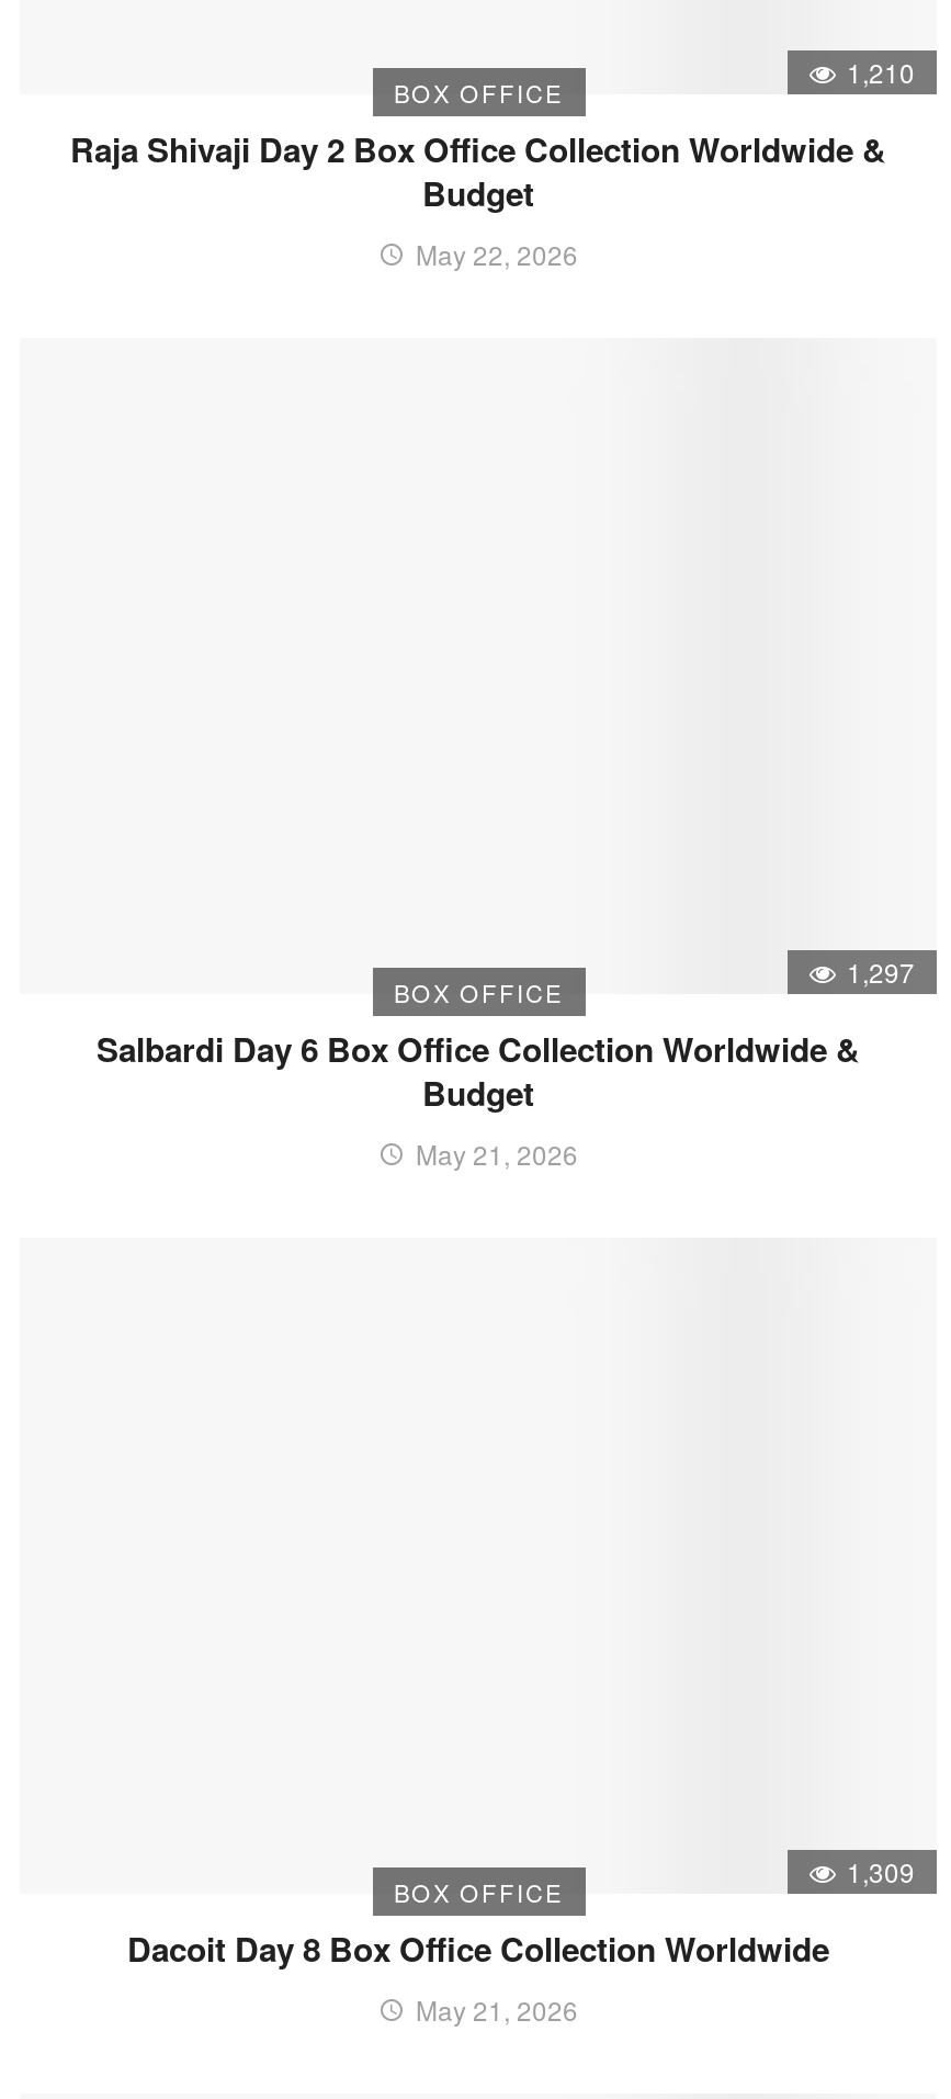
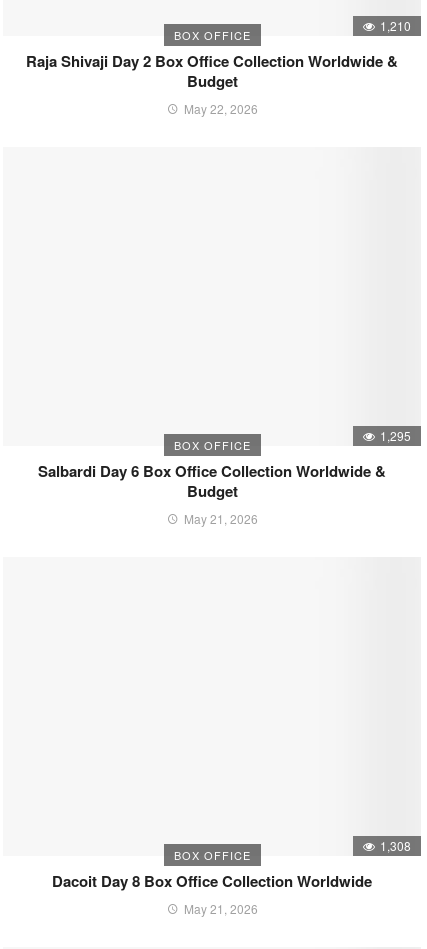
[847,952,915,989] 1,297 -> [380,427,411,444] 1,295
[847,1852,915,1889] 1,309 -> [380,837,411,854] 1,308

